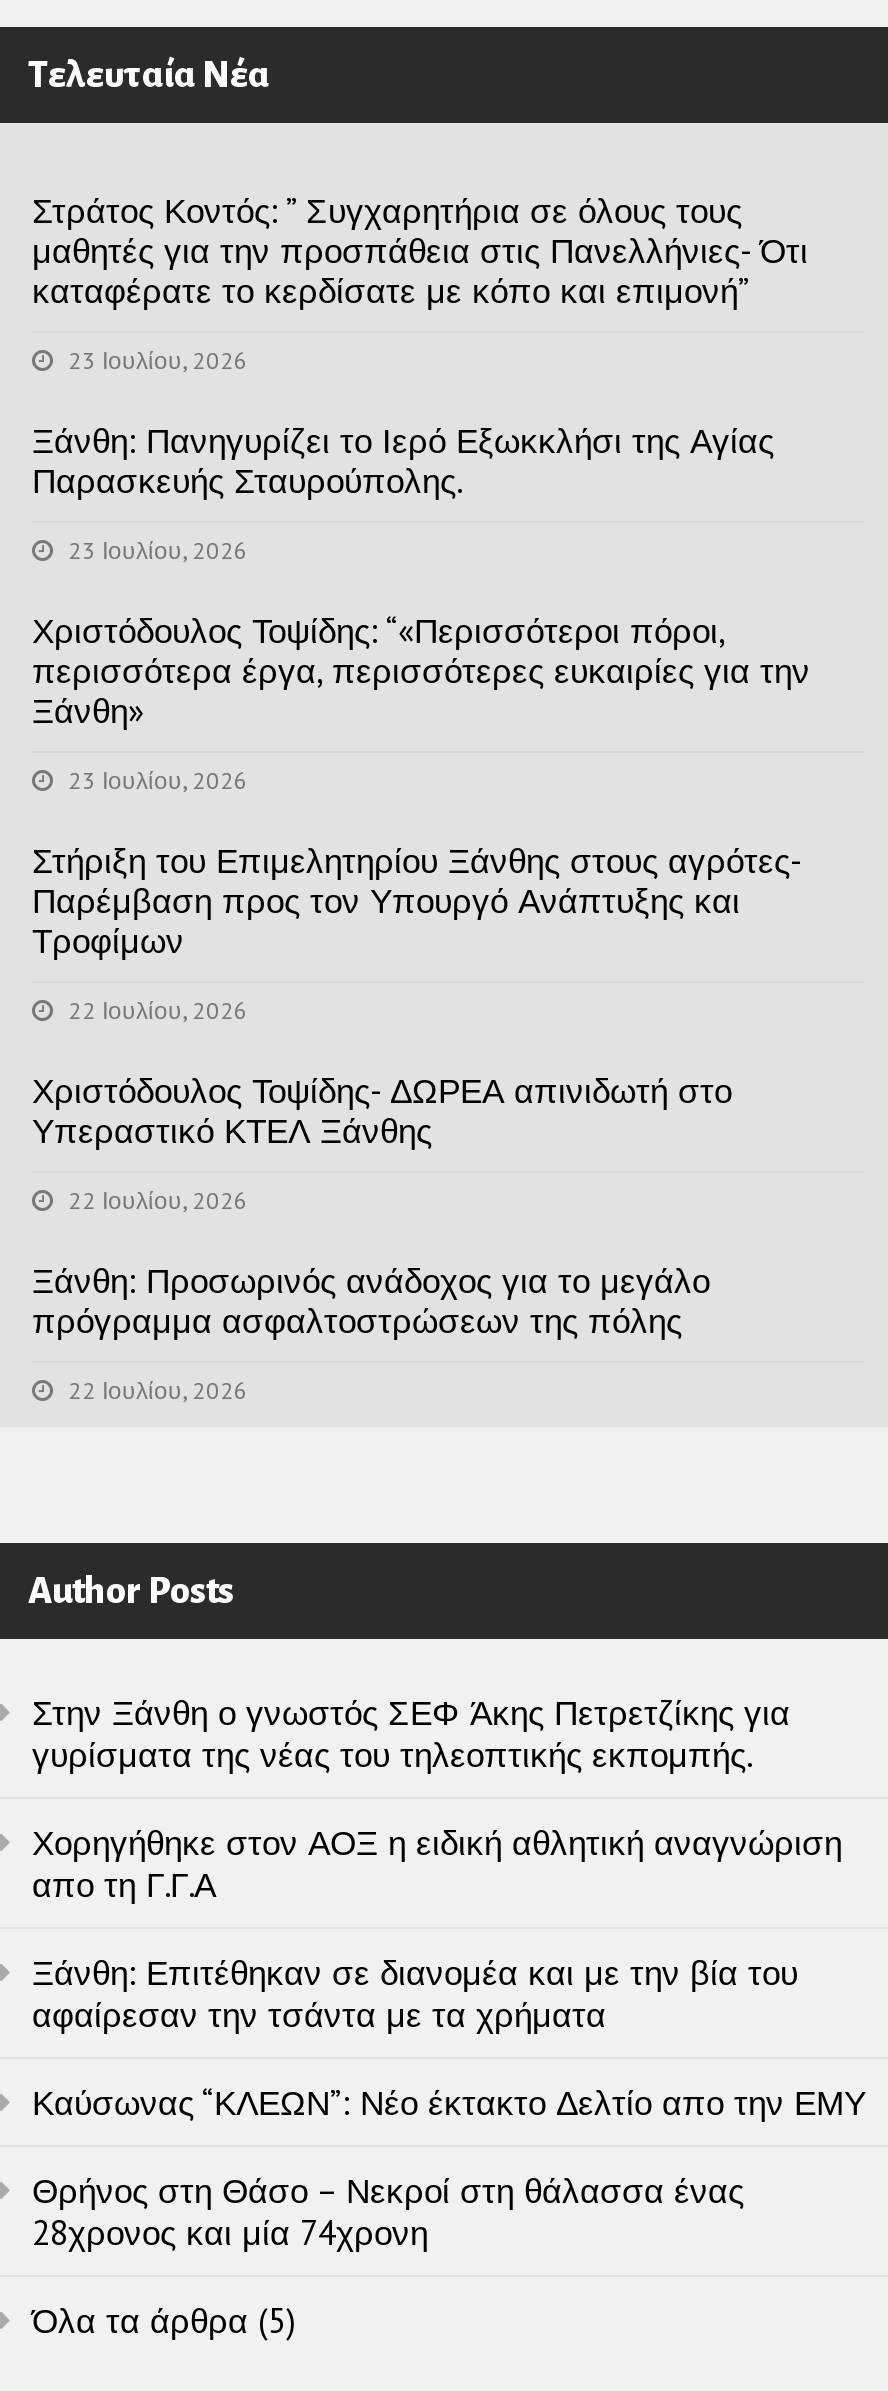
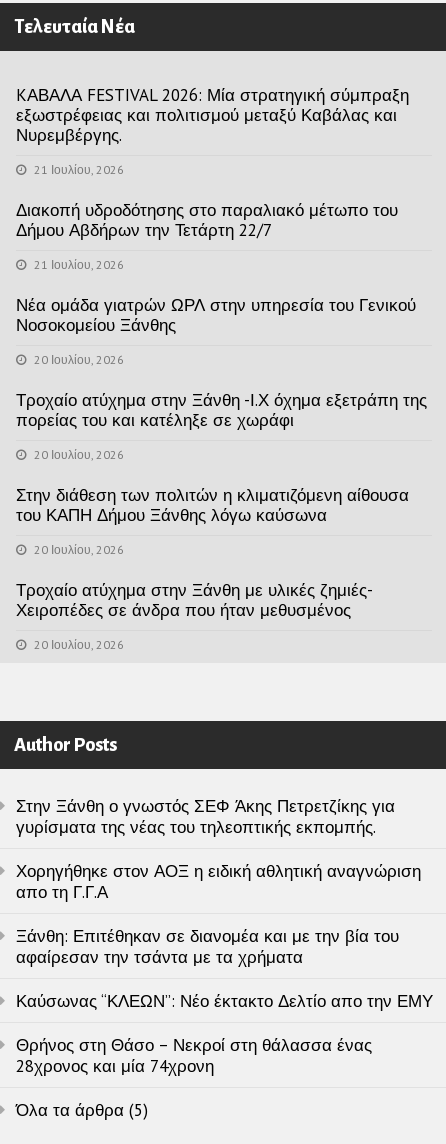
[32,188,808,312] Στράτος Κοντός: ” Συγχαρητήρια σε όλους τους | μαθητές για την προσπάθεια στις Πανελλήνιες- Ότι | καταφέρατε το κερδίσατε με κόπο και επιμονή” -> [16,84,409,146] KΑΒΑΛΑ FESTIVAL 2026: Μία στρατηγική σύμπραξη | εξωστρέφειας και πολιτισμού μεταξύ Καβάλας και | Νυρεμβέργης.
[62,344,248,374] 23 Ιουλίου, 2026 -> [31,162,124,177] 21 Ιουλίου, 2026
[32,418,774,502] Ξάνθη: Πανηγυρίζει το Ιερό Εξωκκλήσι της Αγίας | Παρασκευής Σταυρούπολης. -> [16,199,398,241] Διακοπή υδροδότησης στο παραλιακό μέτωπο του | Δήμου Αβδήρων την Τετάρτη 22/7
[62,534,248,564] 23 Ιουλίου, 2026 -> [31,257,124,272] 21 Ιουλίου, 2026
[32,608,810,732] Χριστόδουλος Τοψίδης: “«Περισσότεροι πόροι, | περισσότερα έργα, περισσότερες ευκαιρίες για την | Ξάνθη» -> [16,294,416,336] Νέα ομάδα γιατρών ΩΡΛ στην υπηρεσία του Γενικού | Νοσοκομείου Ξάνθης
[62,764,248,794] 23 Ιουλίου, 2026 -> [31,352,124,367] 20 Ιουλίου, 2026
[32,838,800,962] Στήριξη του Επιμελητηρίου Ξάνθης στους αγρότες- | Παρέμβαση προς τον Υπουργό Ανάπτυξης και | Τροφίμων -> [16,389,427,431] Τροχαίο ατύχημα στην Ξάνθη -Ι.Χ όχημα εξετράπη της | πορείας του και κατέληξε σε χωράφι
[62,994,248,1024] 22 Ιουλίου, 2026 -> [31,447,124,462] 20 Ιουλίου, 2026
[32,1068,732,1152] Χριστόδουλος Τοψίδης- ΔΩΡΕΑ απινιδωτή στο | Υπεραστικό ΚΤΕΛ Ξάνθης -> [16,484,409,526] Στην διάθεση των πολιτών η κλιματιζόμενη αίθουσα | του ΚΑΠΗ Δήμου Ξάνθης λόγω καύσωνα
[62,1184,248,1214] 22 Ιουλίου, 2026 -> [31,542,124,557] 20 Ιουλίου, 2026
[32,1258,710,1342] Ξάνθη: Προσωρινός ανάδοχος για το μεγάλο | πρόγραμμα ασφαλτοστρώσεων της πόλης -> [16,579,372,621] Τροχαίο ατύχημα στην Ξάνθη με υλικές ζημιές- | Χειροπέδες σε άνδρα που ήταν μεθυσμένος
[62,1374,248,1404] 22 Ιουλίου, 2026 -> [31,637,124,652] 20 Ιουλίου, 2026

